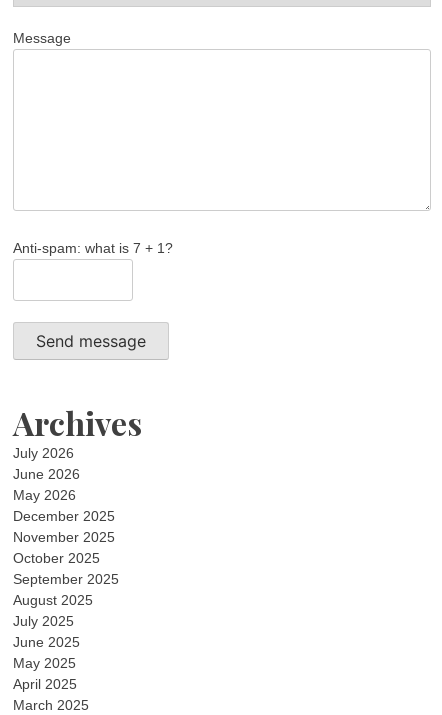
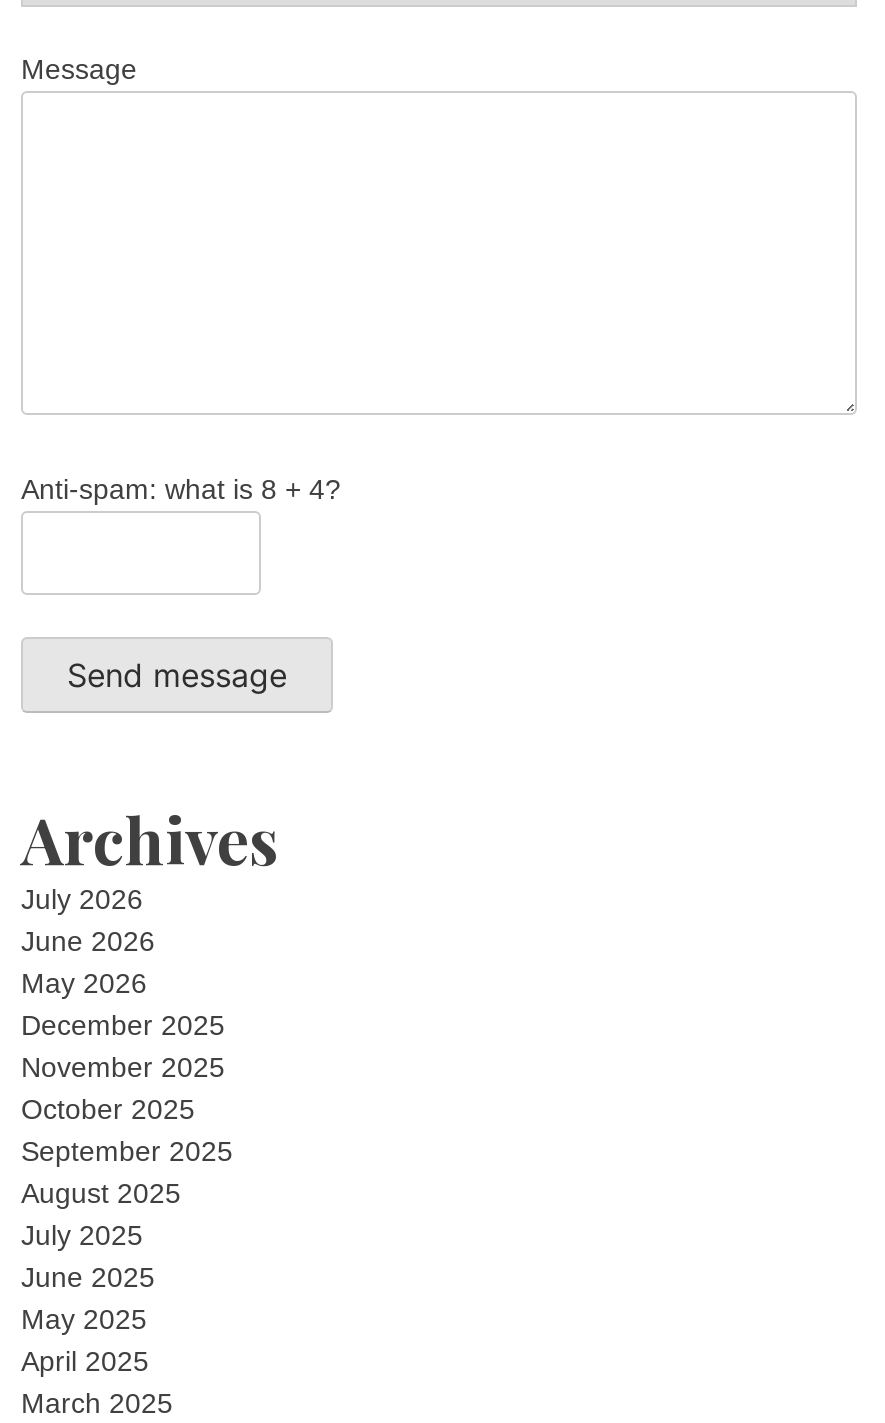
[13,240,173,256] Anti-spam: what is 7 + 1? -> [21,472,341,504] Anti-spam: what is 8 + 4?

